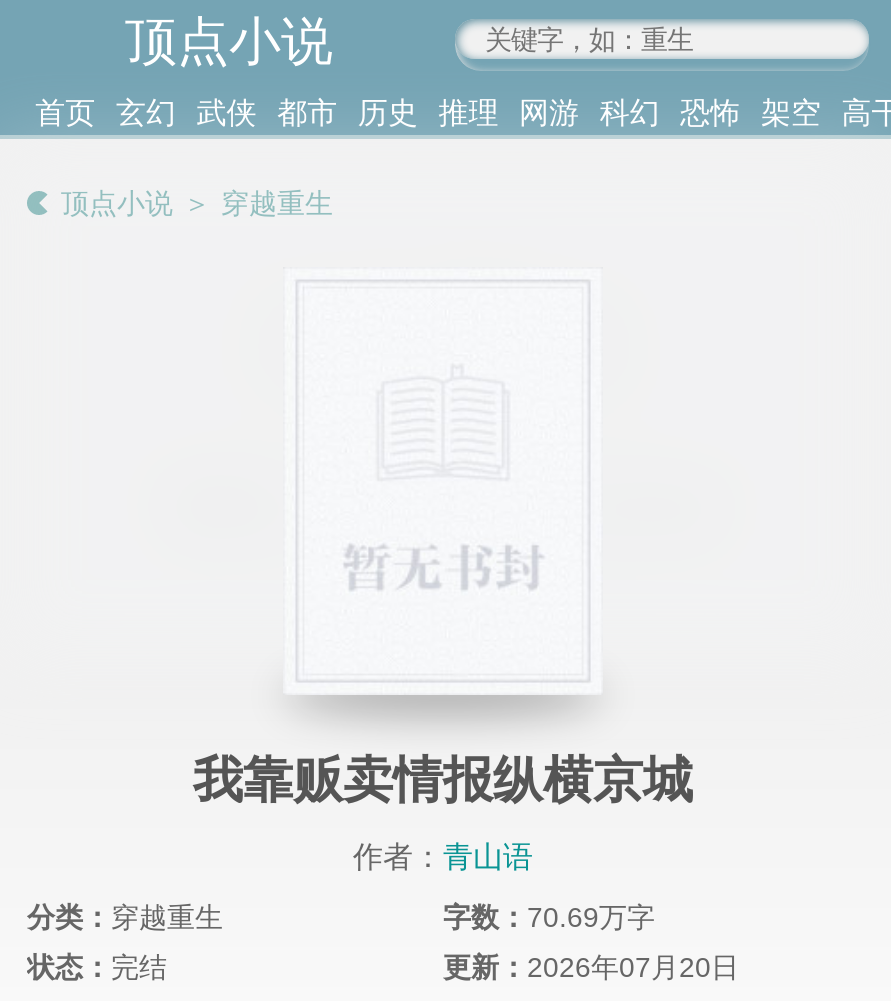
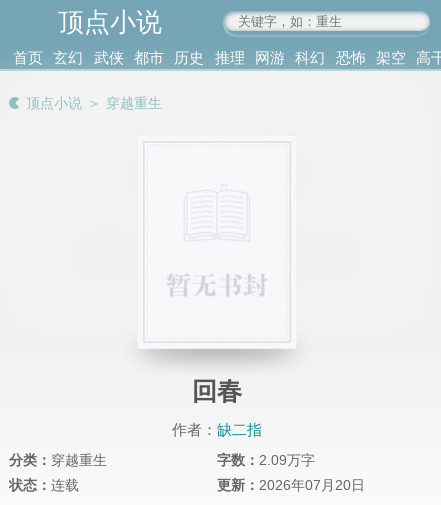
[193,752,693,808] 我靠贩卖情报纵横京城 -> [192,377,242,405] 回春
[353,839,533,873] 作者：青山语 -> [172,421,262,438] 作者：缺二指
[443,902,655,934] 字数：70.69万字 -> [217,452,315,468] 字数：2.09万字
[27,952,167,984] 状态：完结 -> [9,477,79,493] 状态：连载

